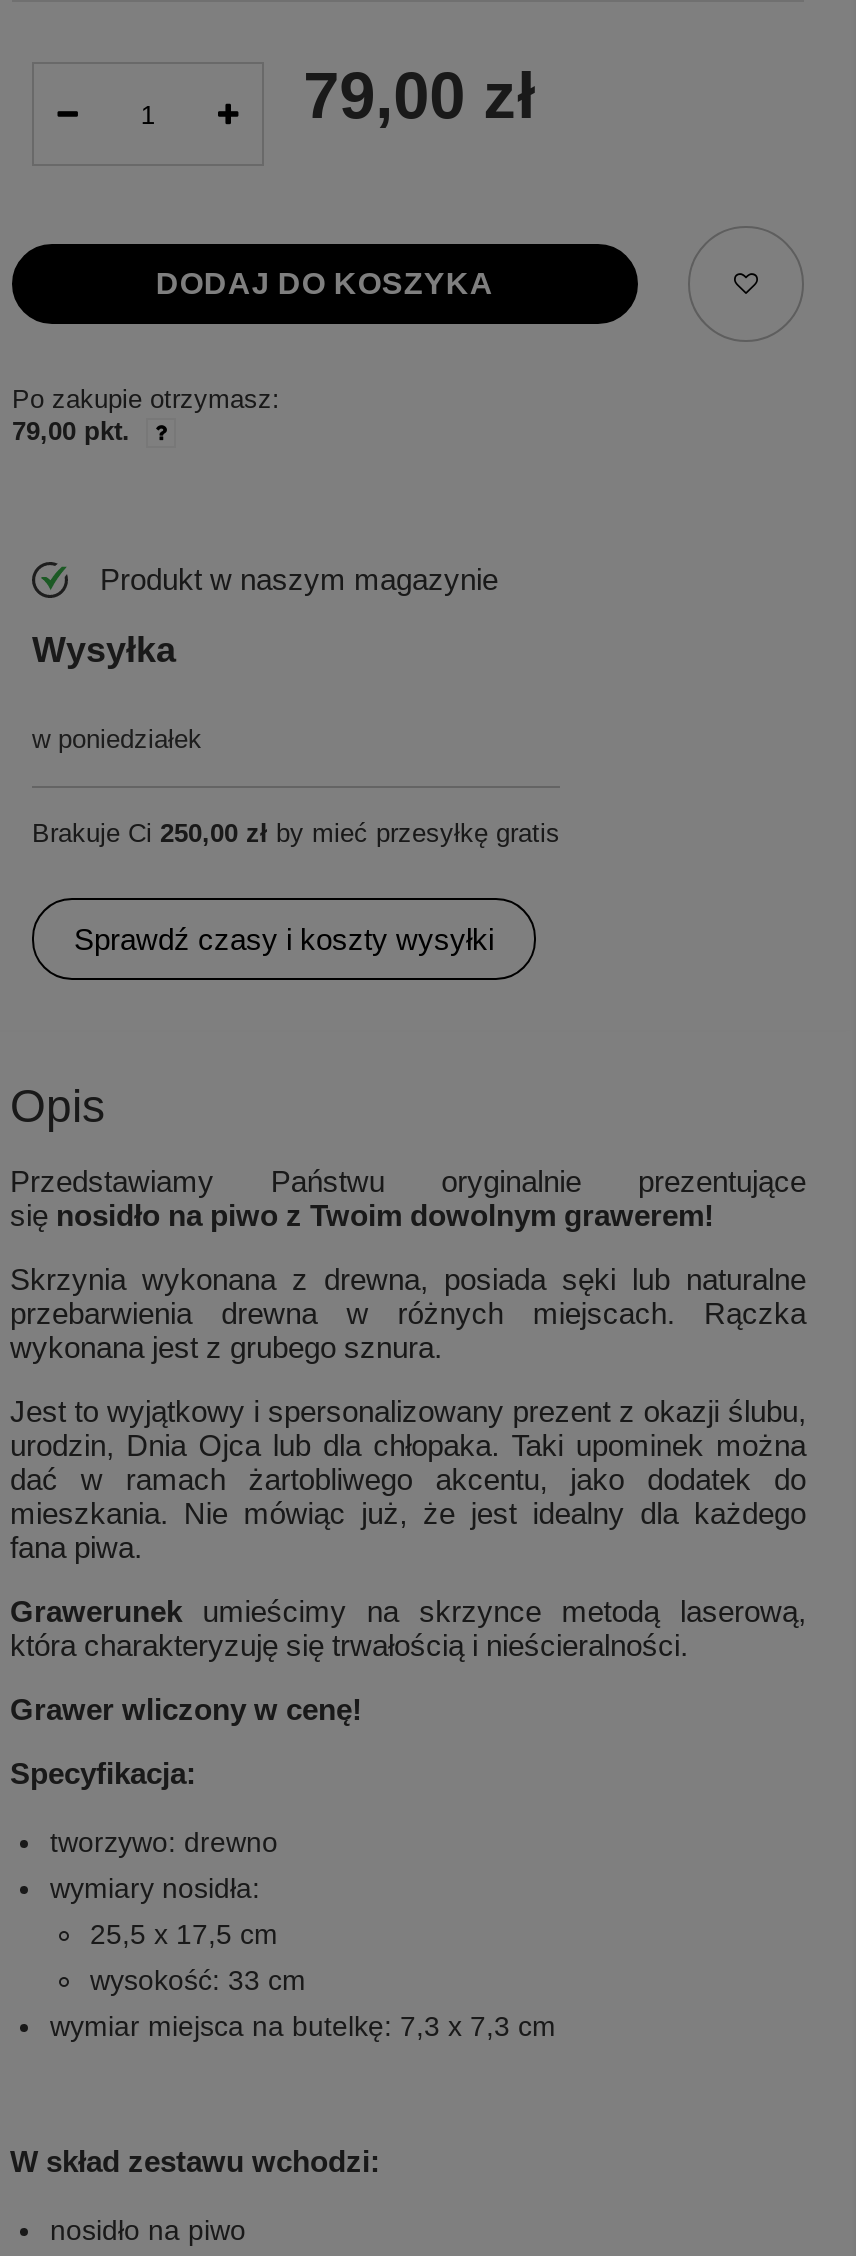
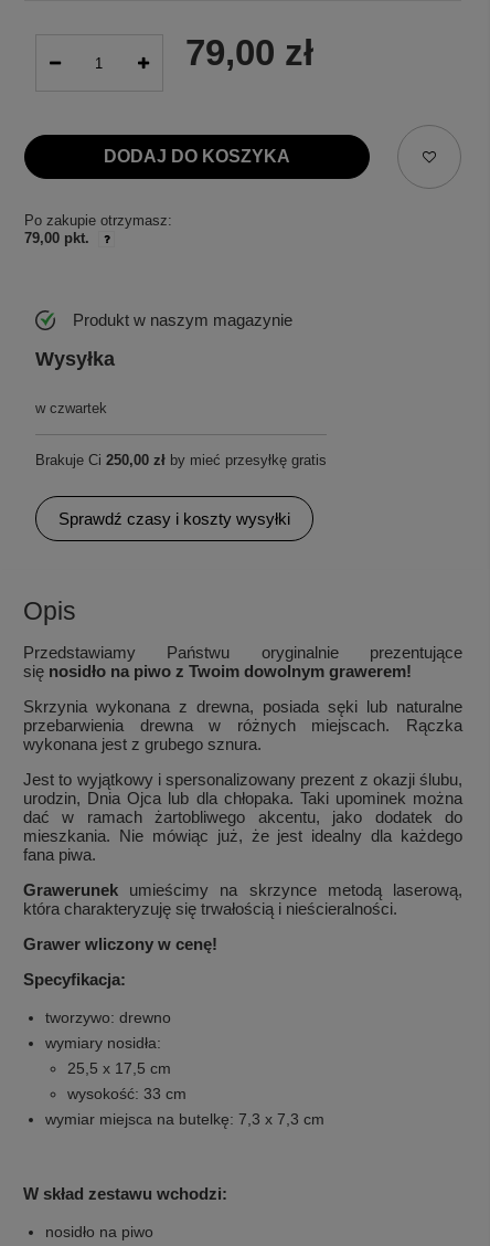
[32,724,202,754] w poniedziałek -> [35,400,107,417] w czwartek

